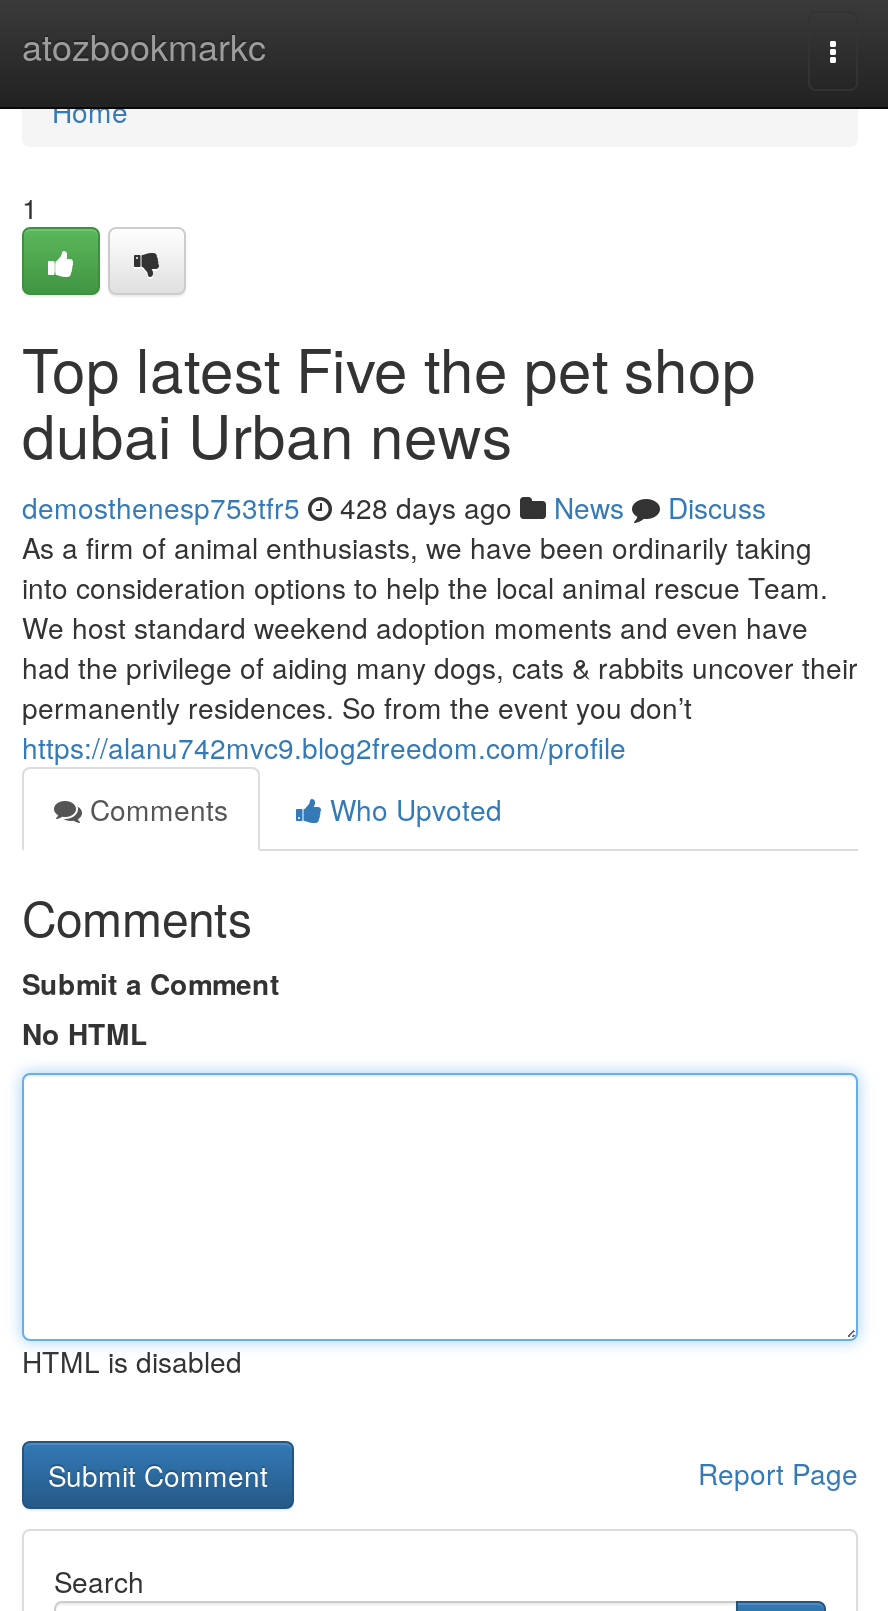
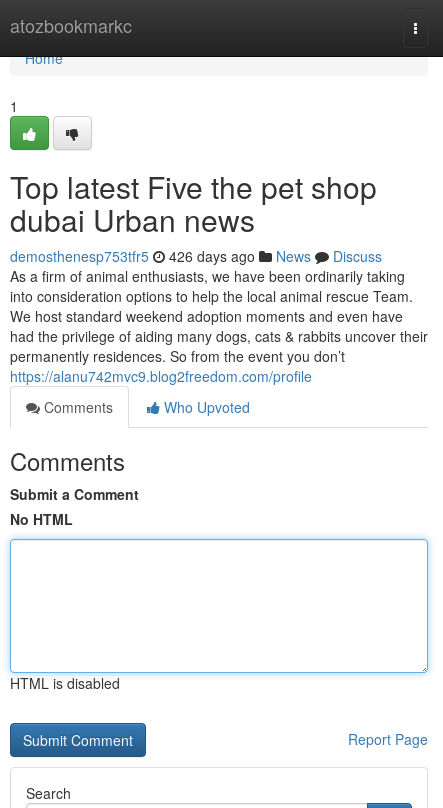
[22,487,766,527] demosthenesp753tfr5 428 days ago News Discuss -> [10,246,382,266] demosthenesp753tfr5 426 days ago News Discuss

